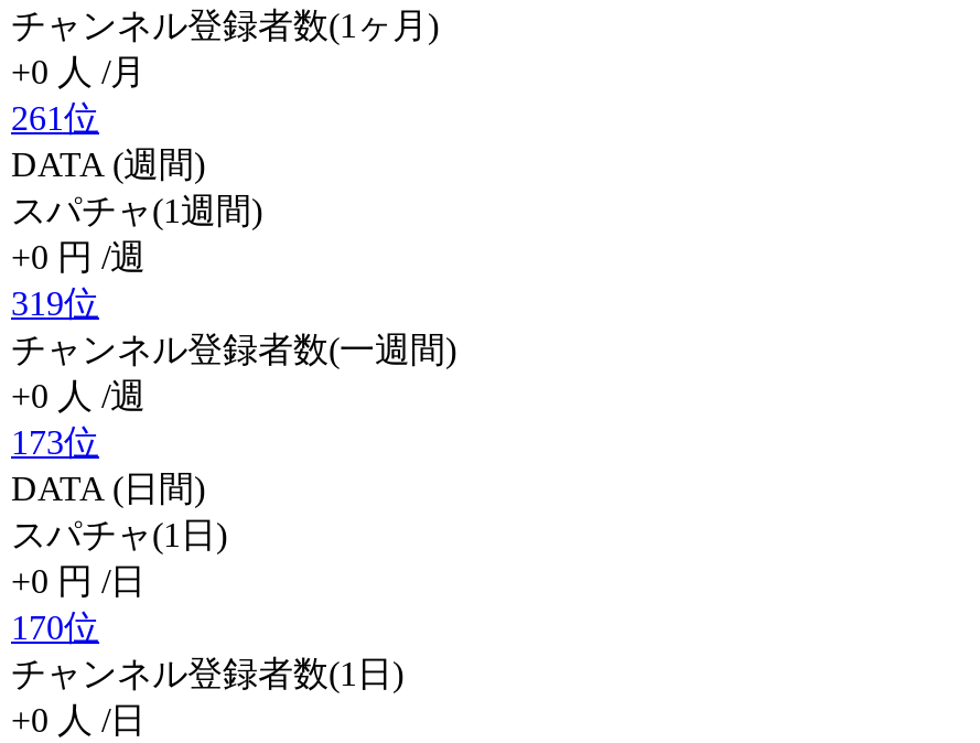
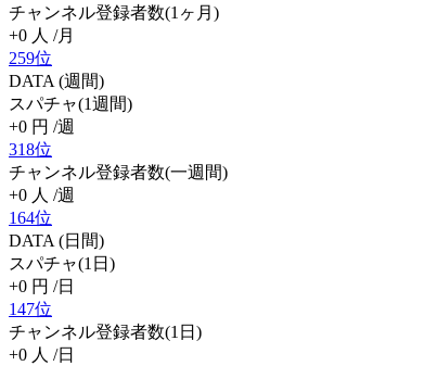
[11,99,99,137] 261位 -> [9,49,52,67] 259位
[11,284,99,322] 319位 -> [9,140,52,159] 318位
[11,423,99,461] 173位 -> [9,209,52,227] 164位
[11,609,99,646] 170位 -> [9,300,52,318] 147位

